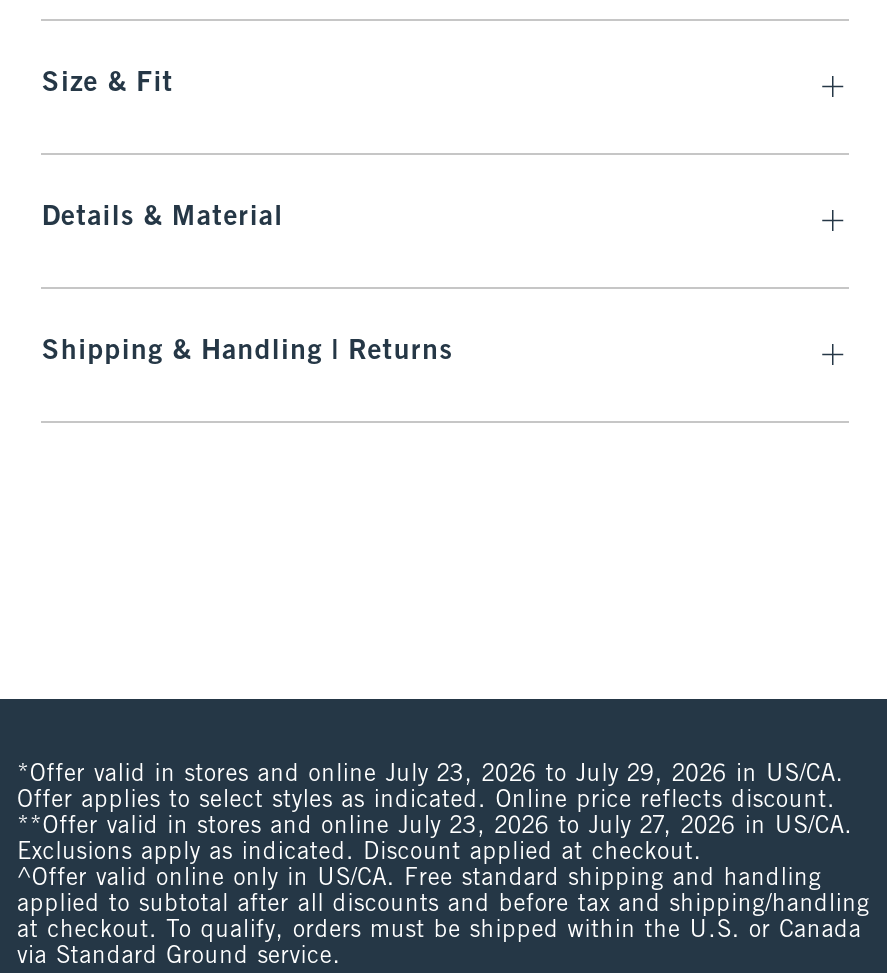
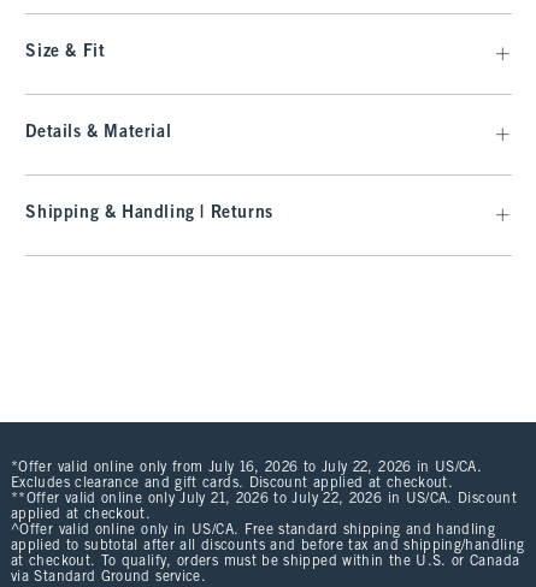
[17,763,853,865] *Offer valid in stores and online July 23, 2026 to July 29, 2026 in US/CA. | Offer applies to select styles as indicated. Online price reflects discount. | **Offer valid in stores and online July 23, 2026 to July 27, 2026 in US/CA. | Exclusions apply as indicated. Discount applied at checkout. -> [11,461,517,522] *Offer valid online only from July 16, 2026 to July 22, 2026 in US/CA. | Excludes clearance and gift cards. Discount applied at checkout. | **Offer valid online only July 21, 2026 to July 22, 2026 in US/CA. Discount | applied at checkout.

